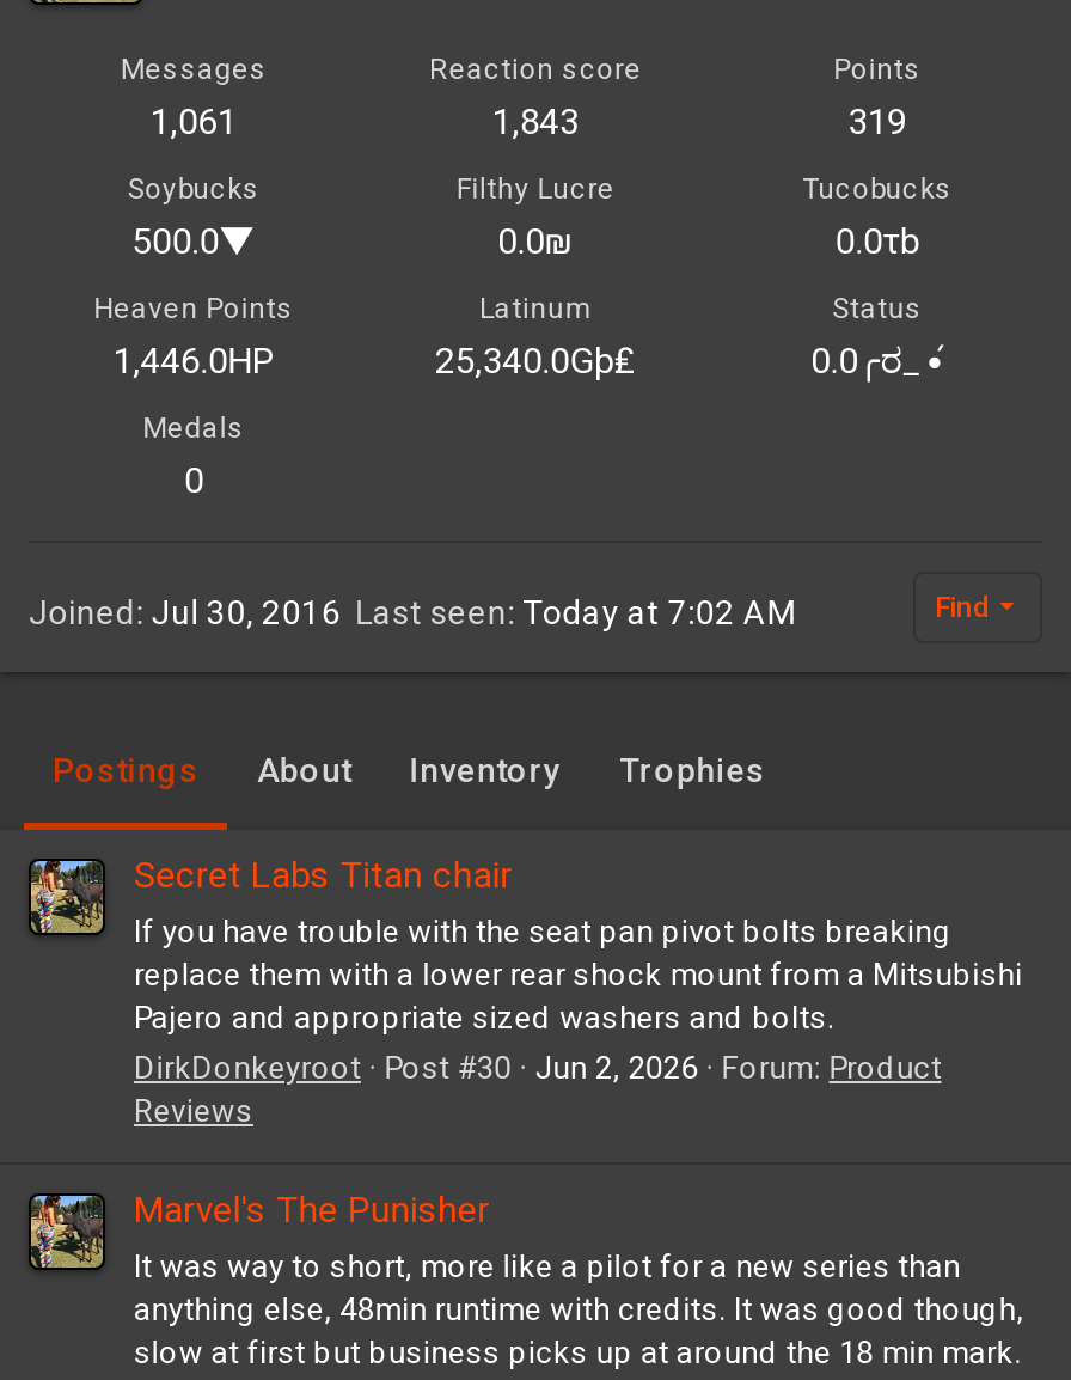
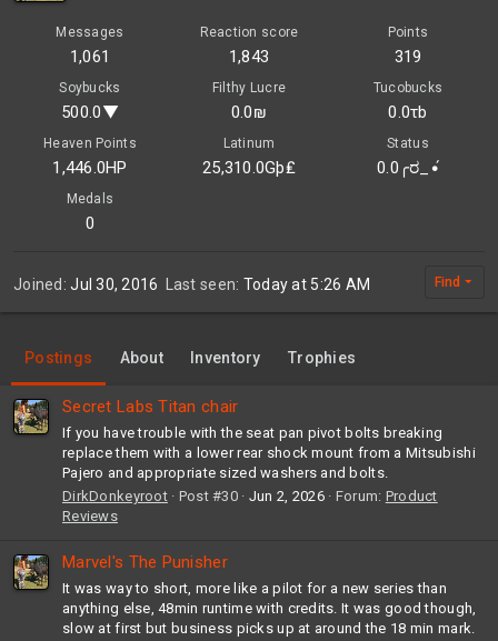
[435,340,636,383] 25,340.0Gþ₤ -> [202,158,296,178] 25,310.0Gþ₤
[29,592,797,630] Joined Jul 30, 2016 Last seen Today at 7:02 AM -> [13,275,370,293] Joined Jul 30, 2016 Last seen Today at 5:26 AM

